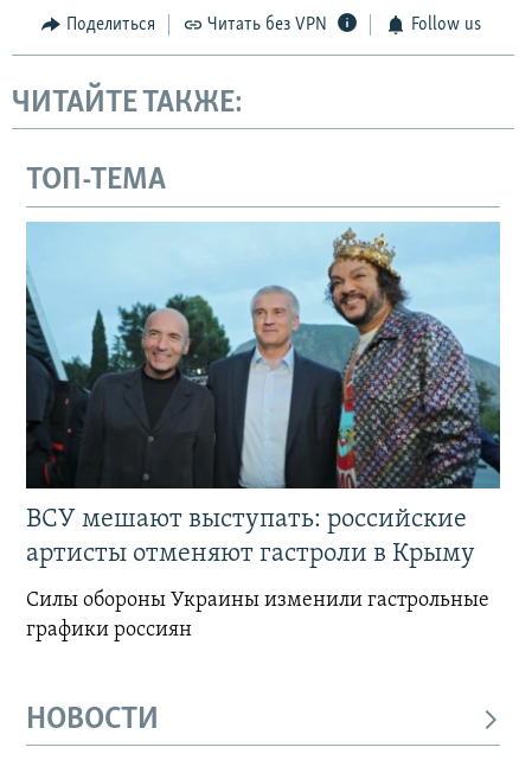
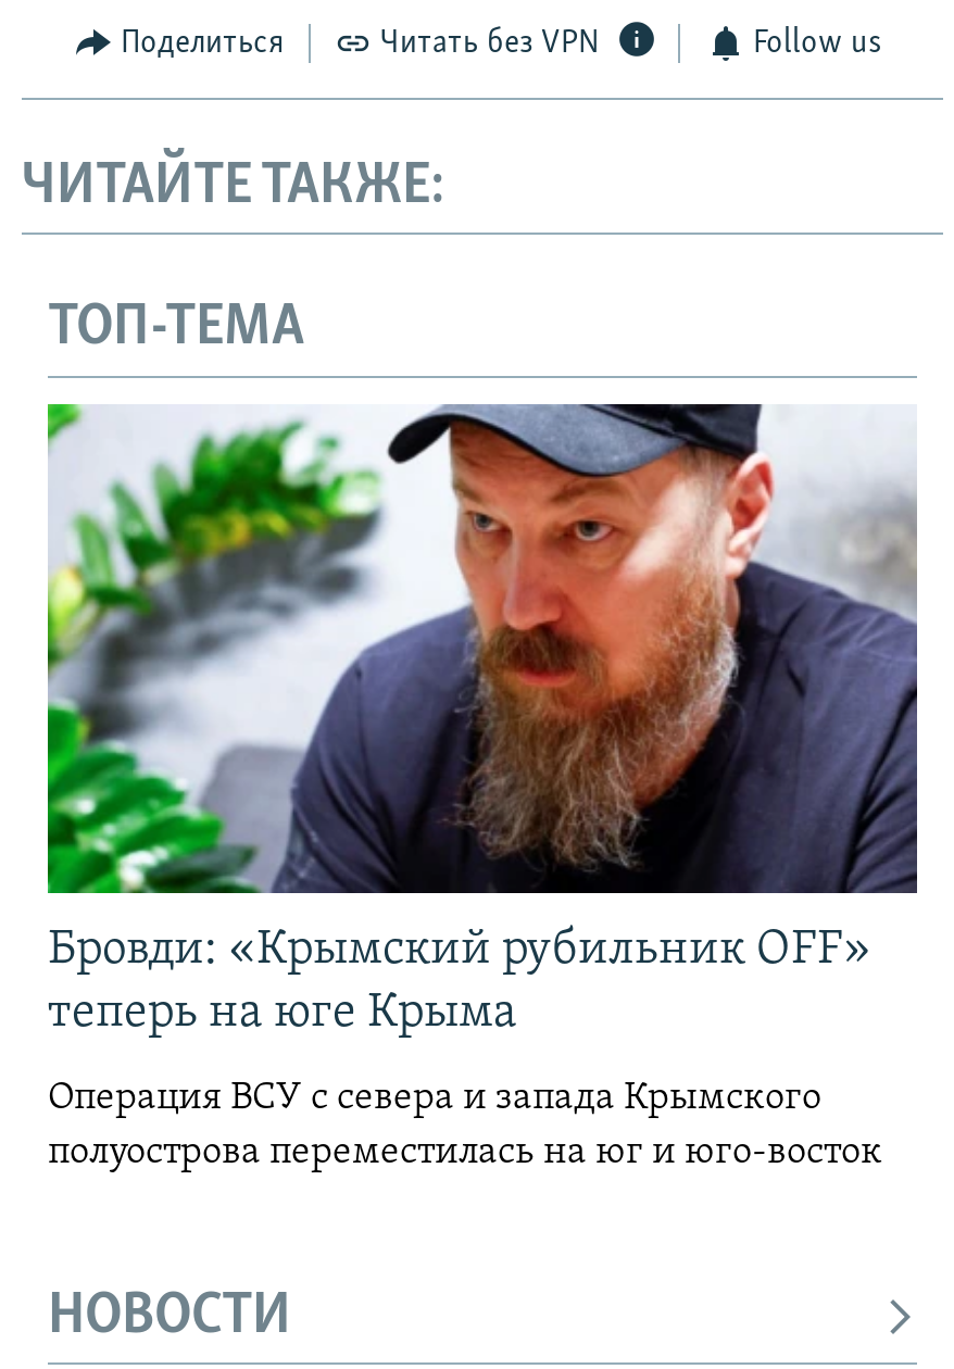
[25,222,501,568] [image] | ВСУ мешают выступать: российские | артисты отменяют гастроли в Крыму -> [46,402,919,1038] [image] | Бровди: «Крымский рубильник OFF» | теперь на юге Крыма
[26,589,489,641] Силы обороны Украины изменили гастрольные | графики россиян -> [48,1078,882,1173] Операция ВСУ с севера и запада Крымского | полуострова переместилась на юг и юго-восток

